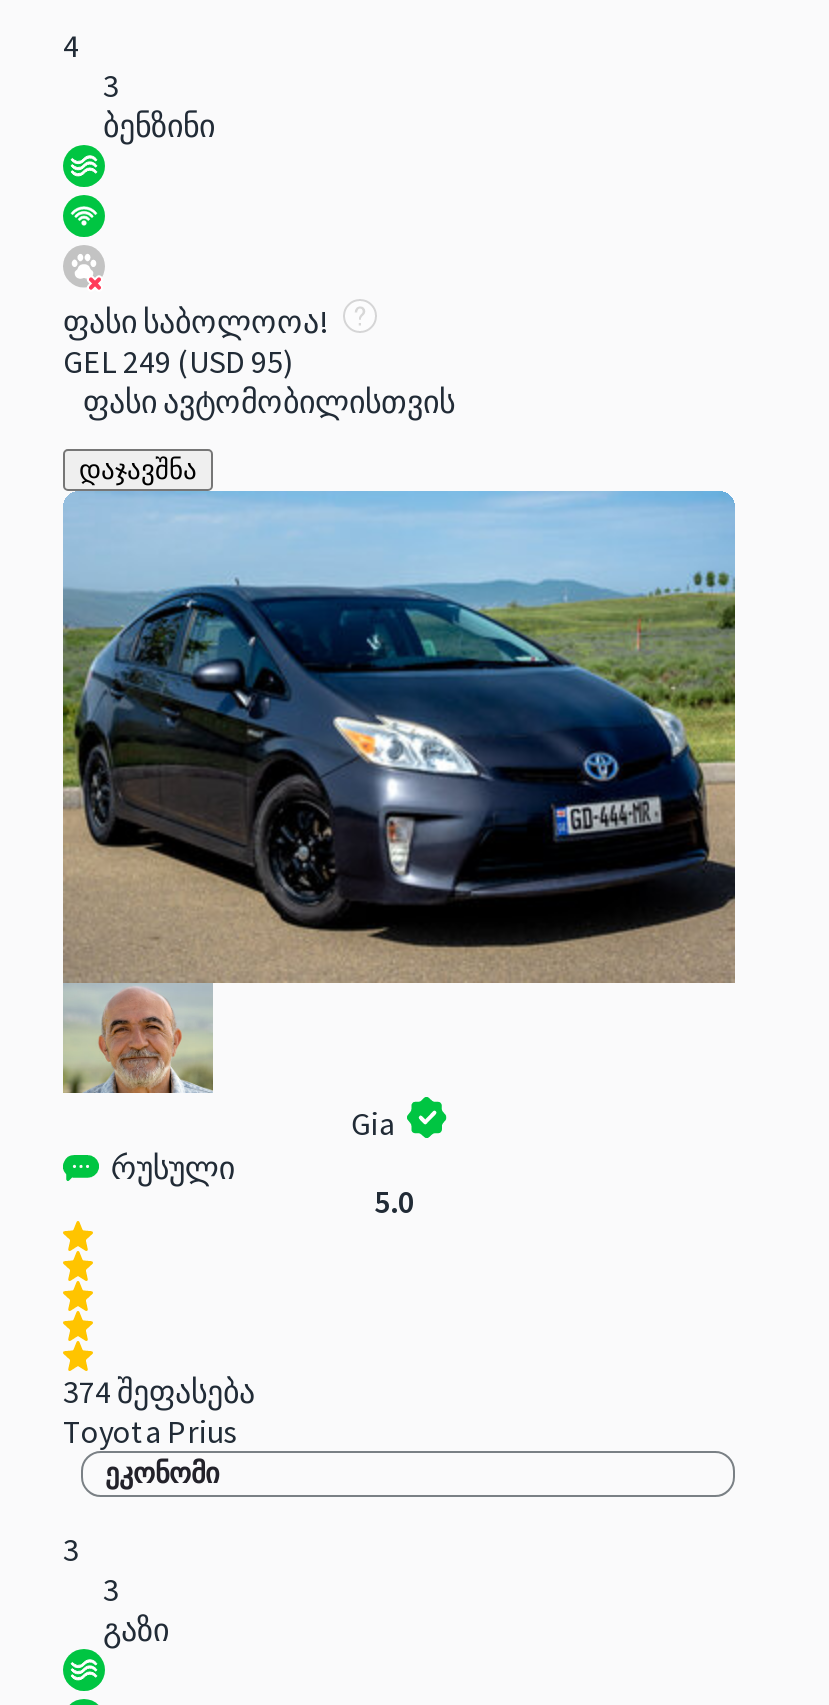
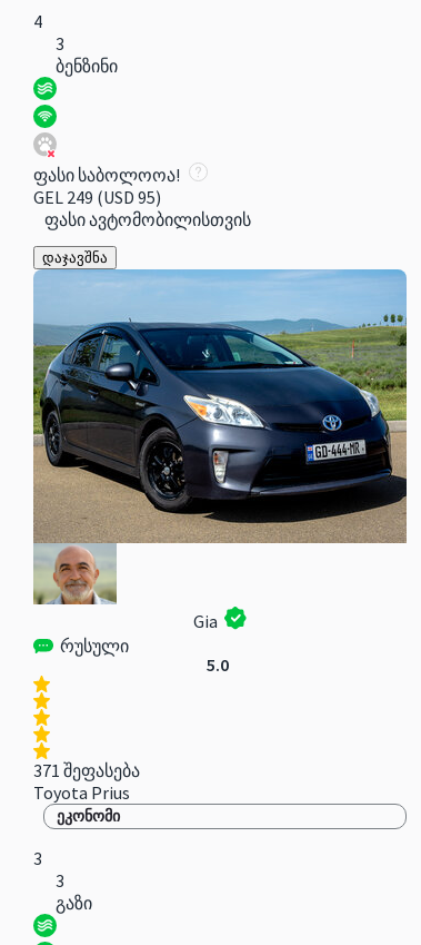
[63,1370,255,1410] 374 შეფასება -> [33,759,140,781] 371 შეფასება

